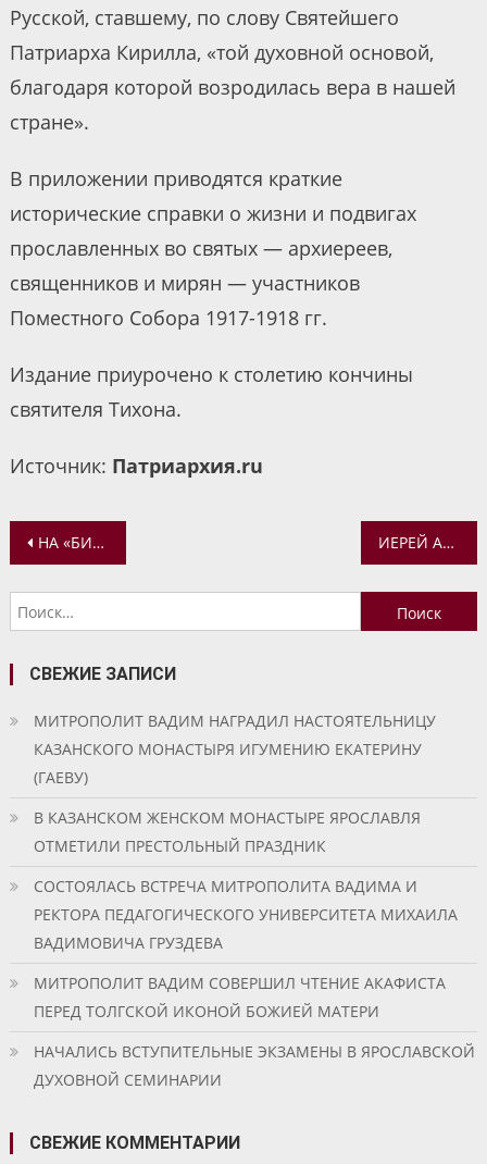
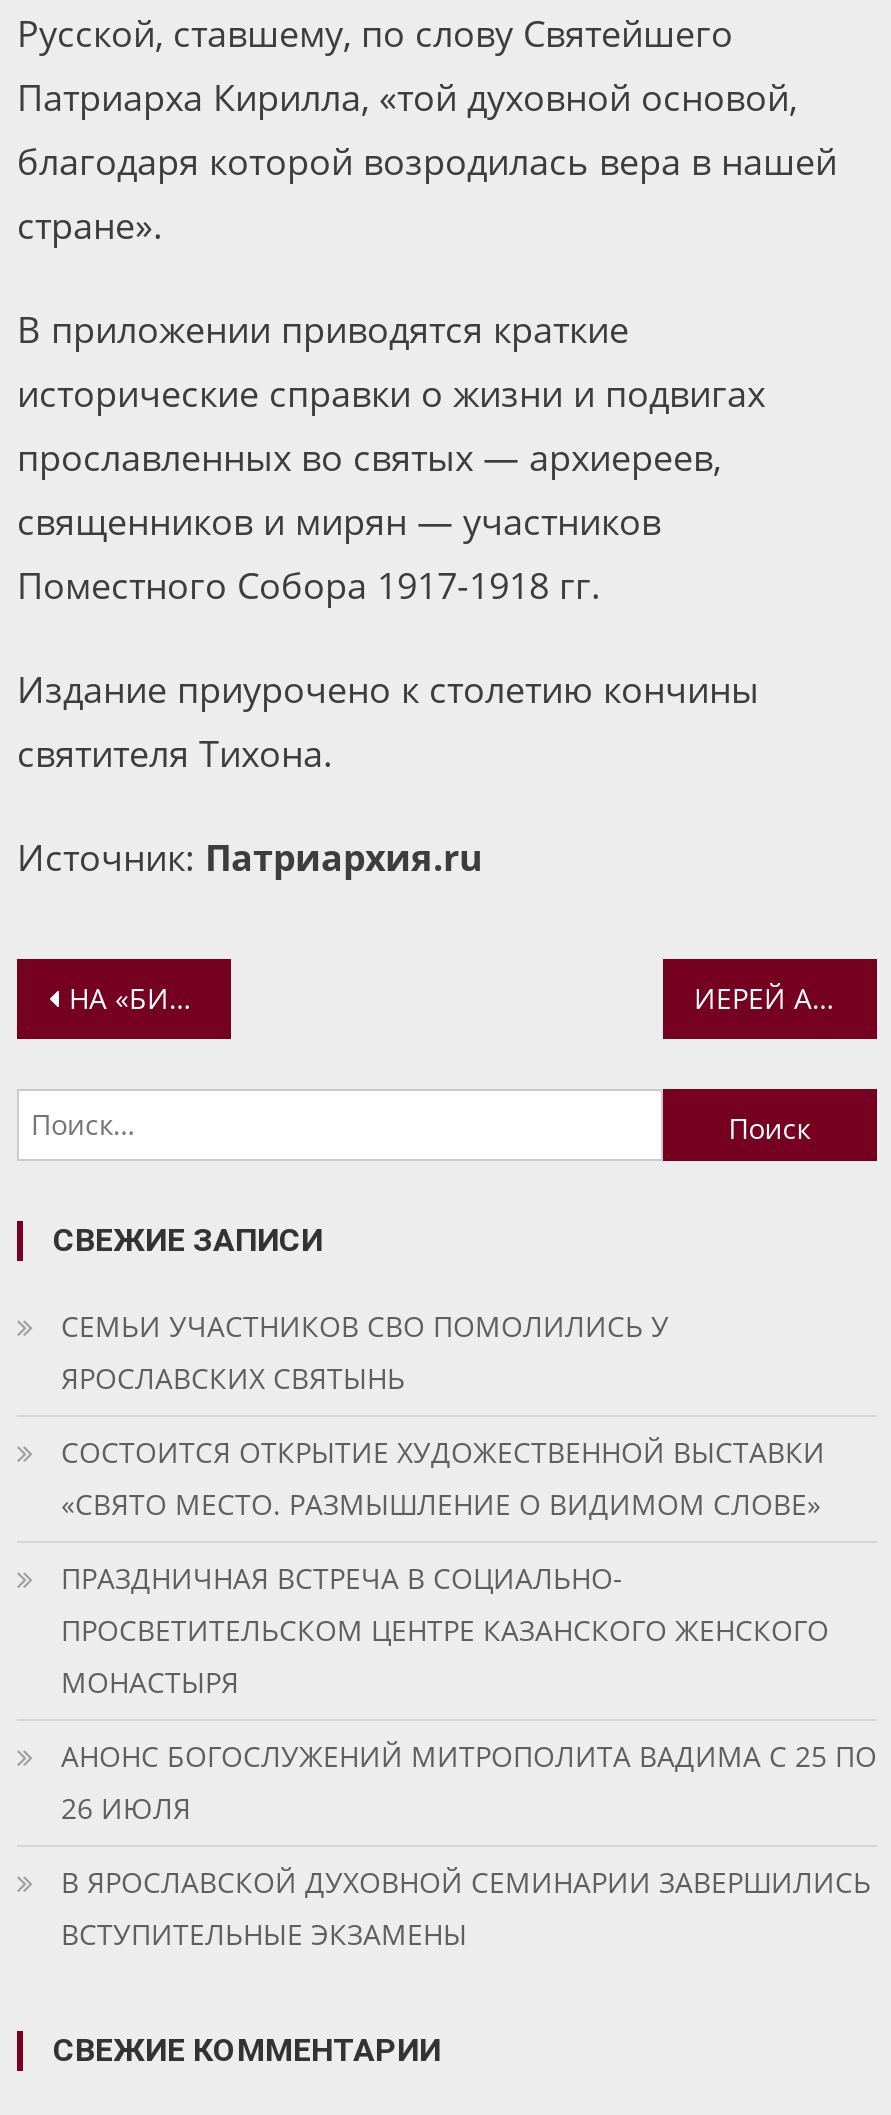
[34,711,436,788] МИТРОПОЛИТ ВАДИМ НАГРАДИЛ НАСТОЯТЕЛЬНИЦУ | КАЗАНСКОГО МОНАСТЫРЯ ИГУМЕНИЮ ЕКАТЕРИНУ | (ГАЕВУ) -> [61,1307,669,1397] СЕМЬИ УЧАСТНИКОВ СВО ПОМОЛИЛИСЬ У | ЯРОСЛАВСКИХ СВЯТЫНЬ
[34,808,421,857] В КАЗАНСКОМ ЖЕНСКОМ МОНАСТЫРЕ ЯРОСЛАВЛЯ | ОТМЕТИЛИ ПРЕСТОЛЬНЫЙ ПРАЗДНИК -> [61,1433,825,1523] СОСТОИТСЯ ОТКРЫТИЕ ХУДОЖЕСТВЕННОЙ ВЫСТАВКИ | «СВЯТО МЕСТО. РАЗМЫШЛЕНИЕ О ВИДИМОМ СЛОВЕ»
[34,876,458,954] СОСТОЯЛАСЬ ВСТРЕЧА МИТРОПОЛИТА ВАДИМА И | РЕКТОРА ПЕДАГОГИЧЕСКОГО УНИВЕРСИТЕТА МИХАИЛА | ВАДИМОВИЧА ГРУЗДЕВА -> [61,1559,829,1701] ПРАЗДНИЧНАЯ ВСТРЕЧА В СОЦИАЛЬНО- | ПРОСВЕТИТЕЛЬСКОМ ЦЕНТРЕ КАЗАНСКОГО ЖЕНСКОГО | МОНАСТЫРЯ
[34,973,446,1022] МИТРОПОЛИТ ВАДИМ СОВЕРШИЛ ЧТЕНИЕ АКАФИСТА | ПЕРЕД ТОЛГСКОЙ ИКОНОЙ БОЖИЕЙ МАТЕРИ -> [61,1737,877,1827] АНОНС БОГОСЛУЖЕНИЙ МИТРОПОЛИТА ВАДИМА С 25 ПО | 26 ИЮЛЯ
[34,1042,475,1091] НАЧАЛИСЬ ВСТУПИТЕЛЬНЫЕ ЭКЗАМЕНЫ В ЯРОСЛАВСКОЙ | ДУХОВНОЙ СЕМИНАРИИ -> [61,1863,871,1953] В ЯРОСЛАВСКОЙ ДУХОВНОЙ СЕМИНАРИИ ЗАВЕРШИЛИСЬ | ВСТУПИТЕЛЬНЫЕ ЭКЗАМЕНЫ

